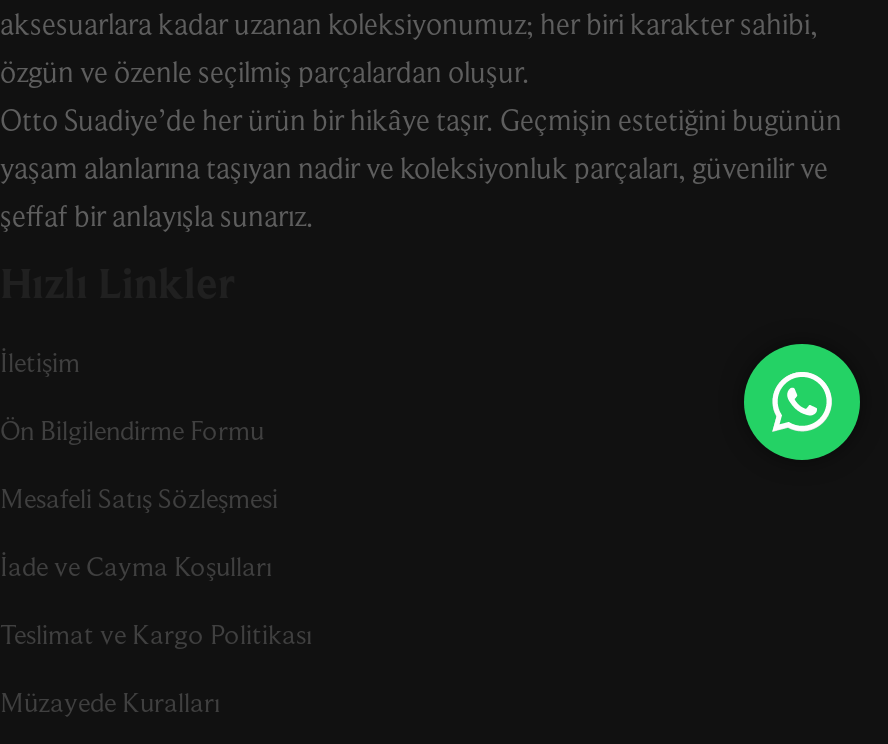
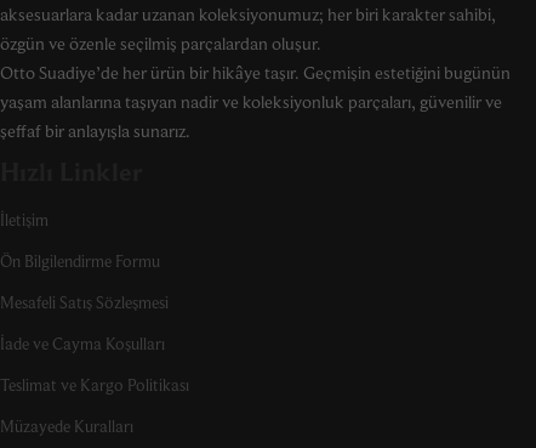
[742,342,862,462] [image] -> none

